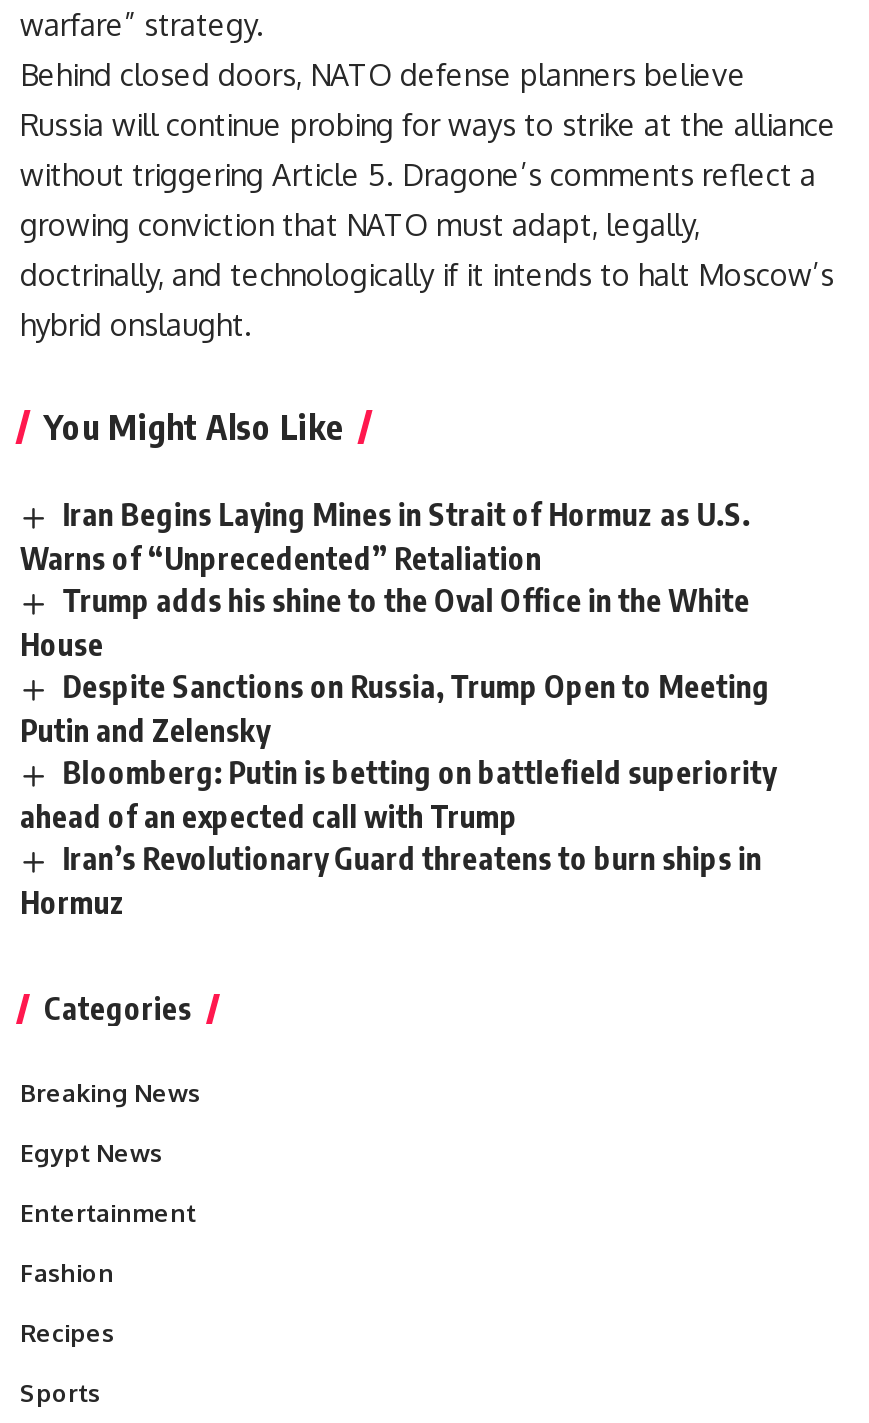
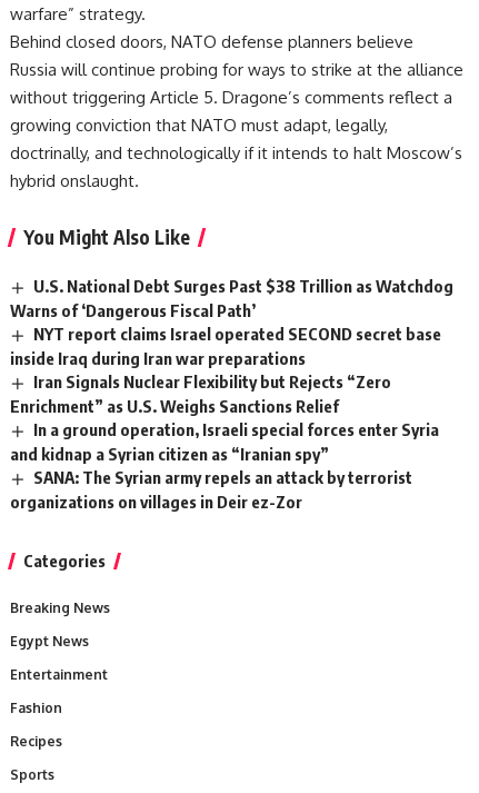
[20,497,776,920] Iran Begins Laying Mines in Strait of Hormuz as U.S. | Warns of “Unprecedented” Retaliation | Trump adds his shine to the Oval Office in the White | House | Despite Sanctions on Russia, Trump Open to Meeting | Putin and Zelensky | Bloomberg: Putin is betting on battlefield superiority | ahead of an expected call with Trump | Iran’s Revolutionary Guard threatens to burn ships in | Hormuz -> [10,276,454,512] U.S. National Debt Surges Past $38 Trillion as Watchdog | Warns of ‘Dangerous Fiscal Path’ | NYT report claims Israel operated SECOND secret base | inside Iraq during Iran war preparations | Iran Signals Nuclear Flexibility but Rejects “Zero | Enrichment” as U.S. Weighs Sanctions Relief | In a ground operation, Israeli special forces enter Syria | and kidnap a Syrian citizen as “Iranian spy” | SANA: The Syrian army repels an attack by terrorist | organizations on villages in Deir ez-Zor

